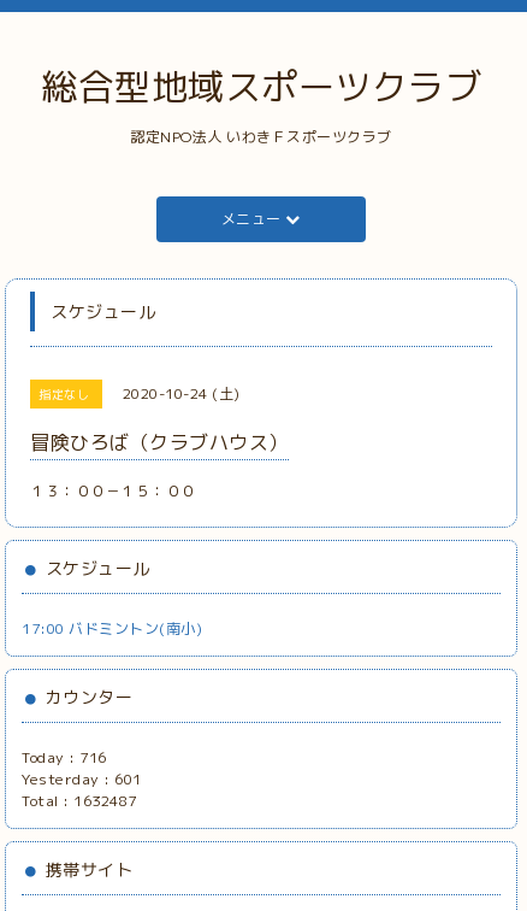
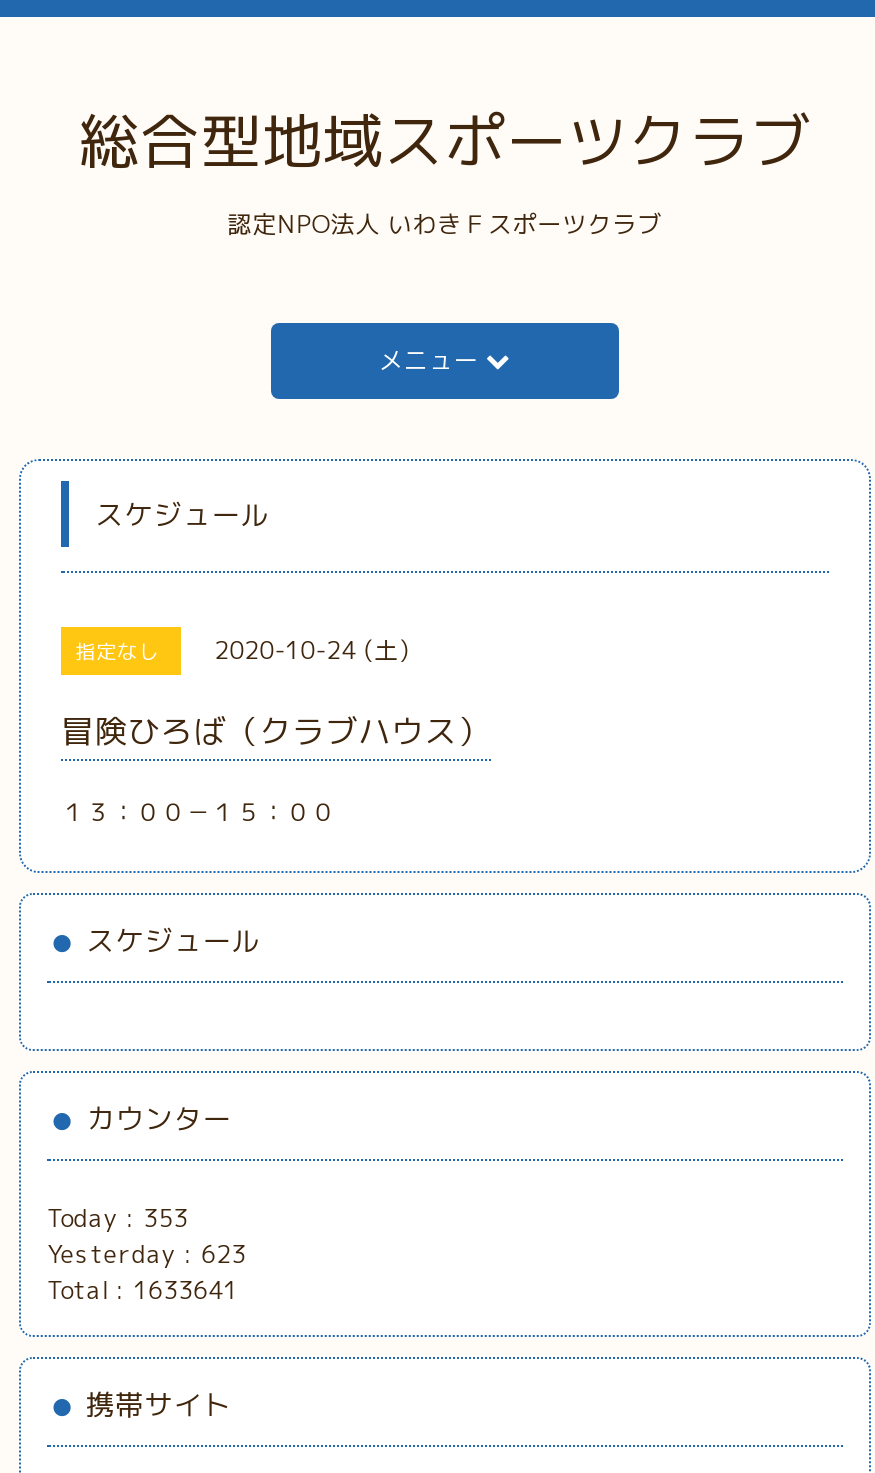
[22,618,202,639] 17:00 バドミントン(南小) -> none
[22,747,107,768] Today : 716 -> [47,1201,188,1235] Today : 353
[22,769,142,789] Yesterday : 601 -> [47,1237,246,1271] Yesterday : 623
[22,790,137,811] Total : 1632487 -> [47,1273,238,1307] Total : 1633641

